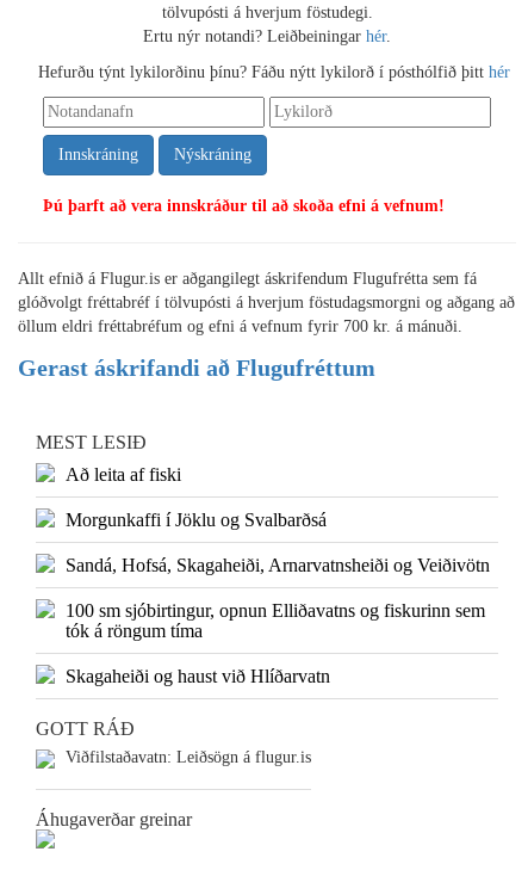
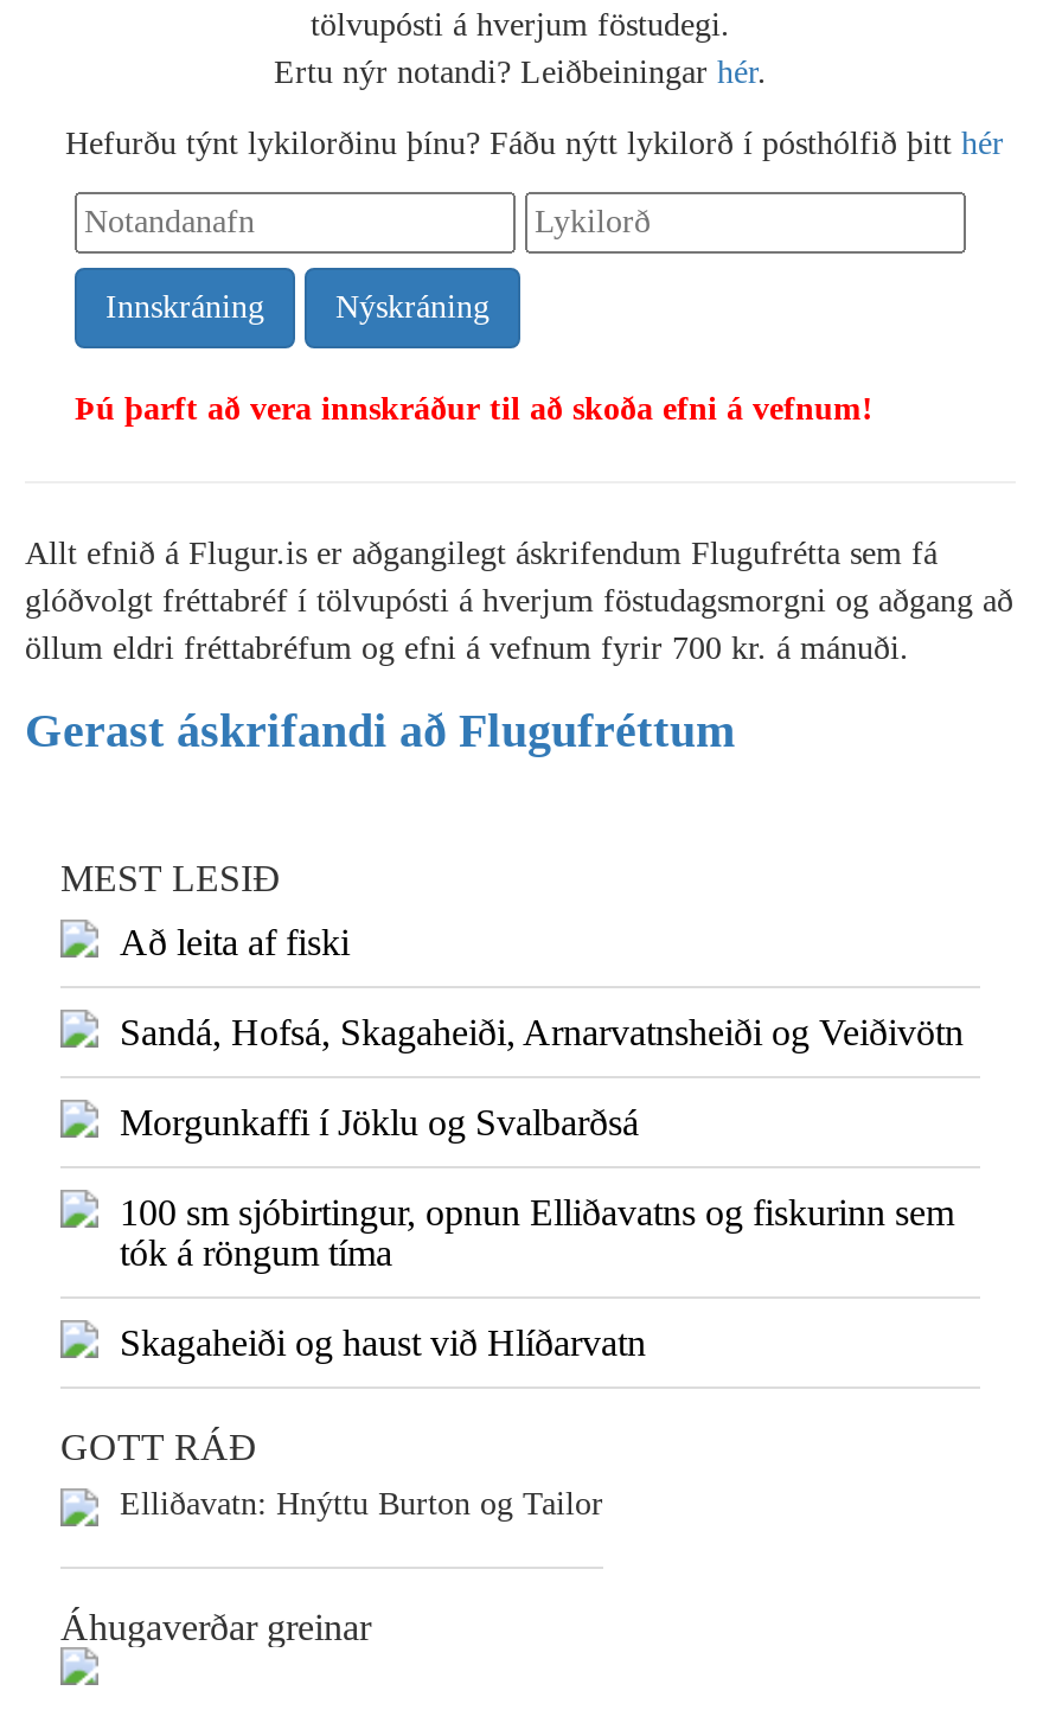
moved [66,510,327,530] -> [120,1102,639,1142]: Morgunkaffi í Jöklu og Svalbarðsá
moved [66,555,490,575] -> [120,1012,964,1052]: Sandá, Hofsá, Skagaheiði, Arnarvatnsheiði og Veiðivötn
[66,748,311,766] Viðfilstaðavatn: Leiðsögn á flugur.is -> [120,1486,603,1522] Elliðavatn: Hnýttu Burton og Tailor

